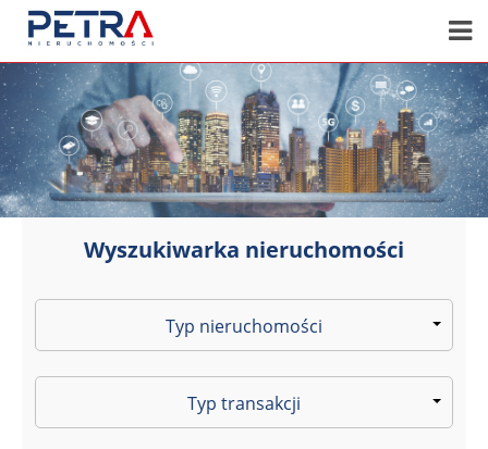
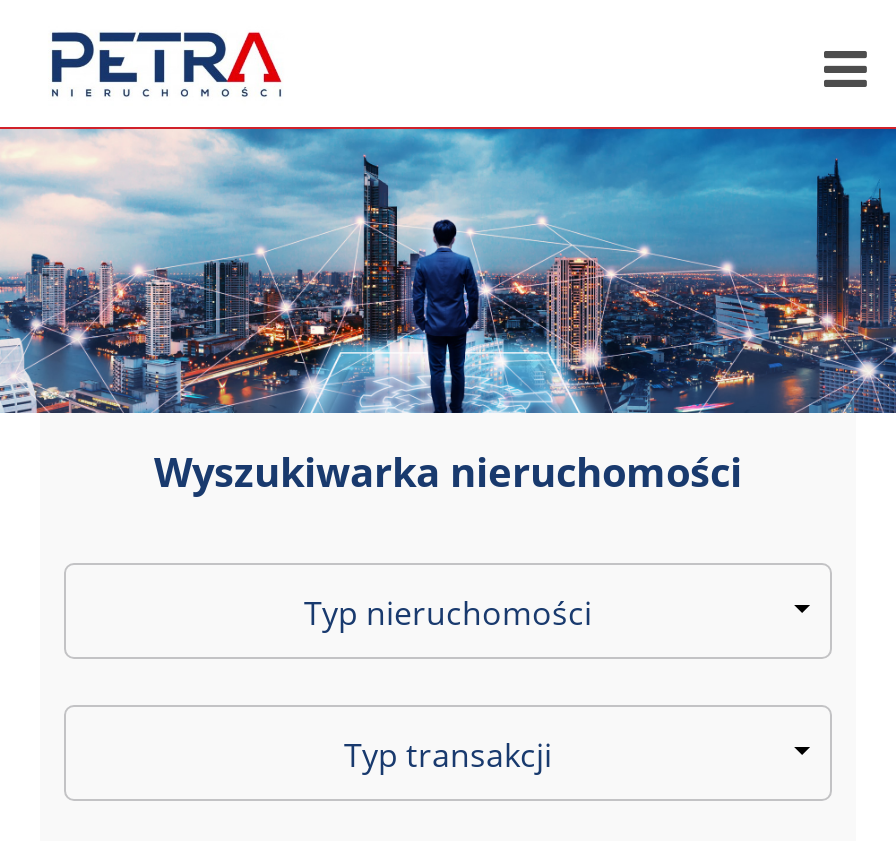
[3,62,485,219] [image] -> [6,127,890,415] [image]

